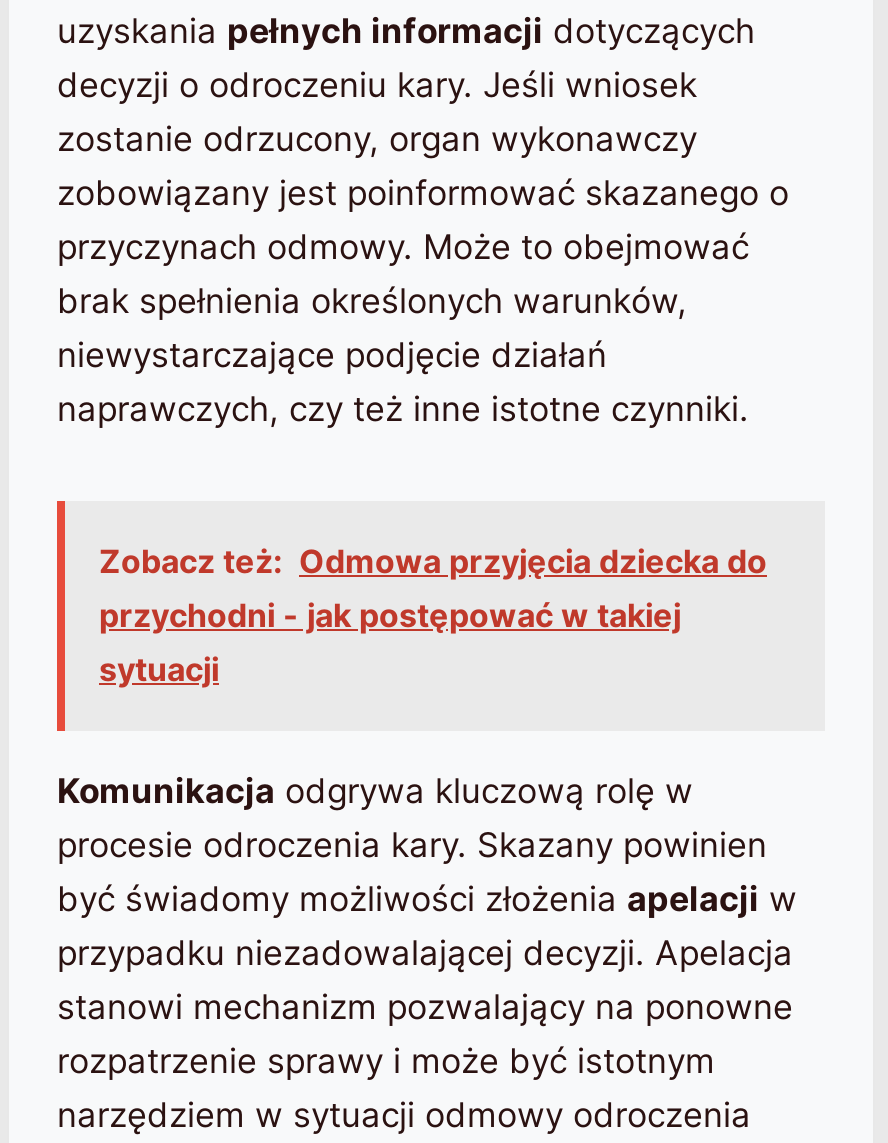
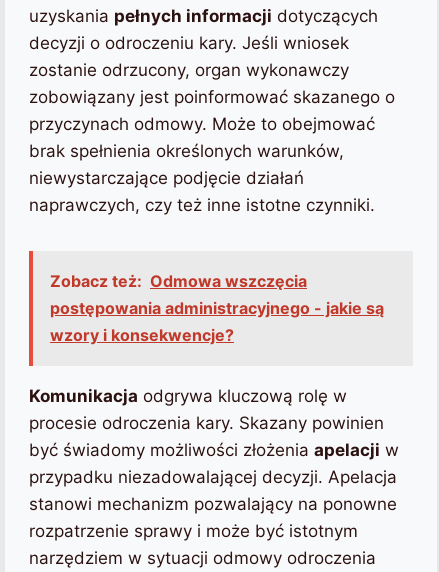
[99,540,767,688] Zobacz też: Odmowa przyjęcia dziecka do | przychodni - jak postępować w takiej | sytuacji -> [50,270,384,344] Zobacz też: Odmowa wszczęcia | postępowania administracyjnego - jakie są | wzory i konsekwencje?

